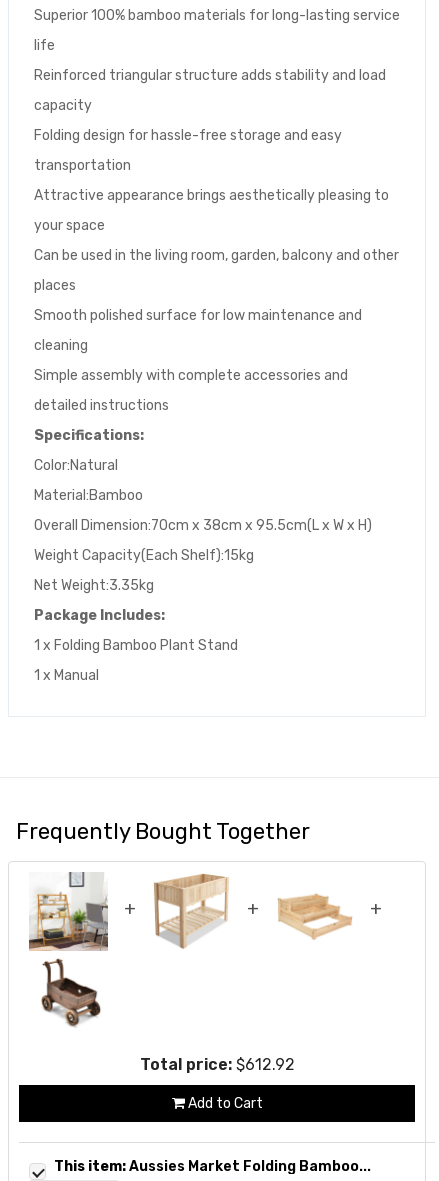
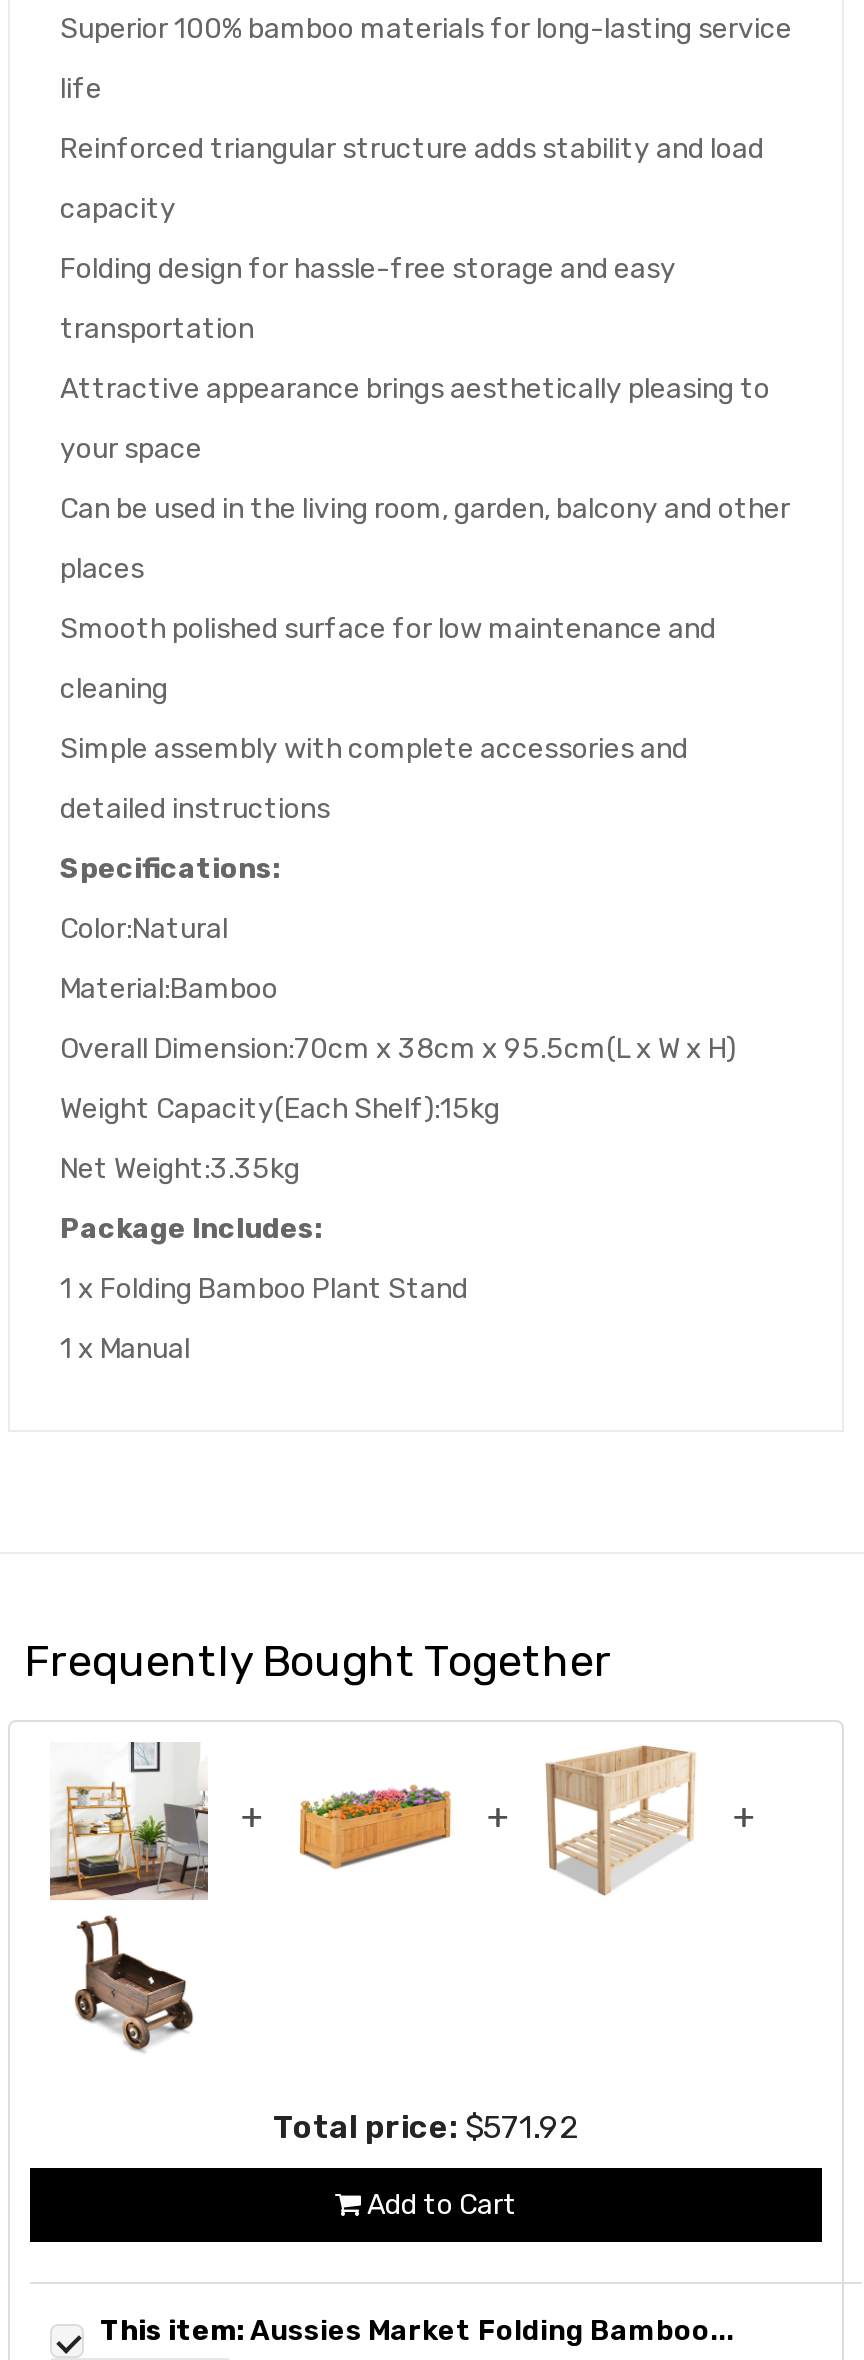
[153,873,229,949] [image] -> [300,1746,452,1894] [image]
[277,874,352,948] [image] -> [544,1744,696,1896] [image]
[139,1055,294,1074] Total price: $612.92 -> [273,2107,579,2145] Total price: $571.92

